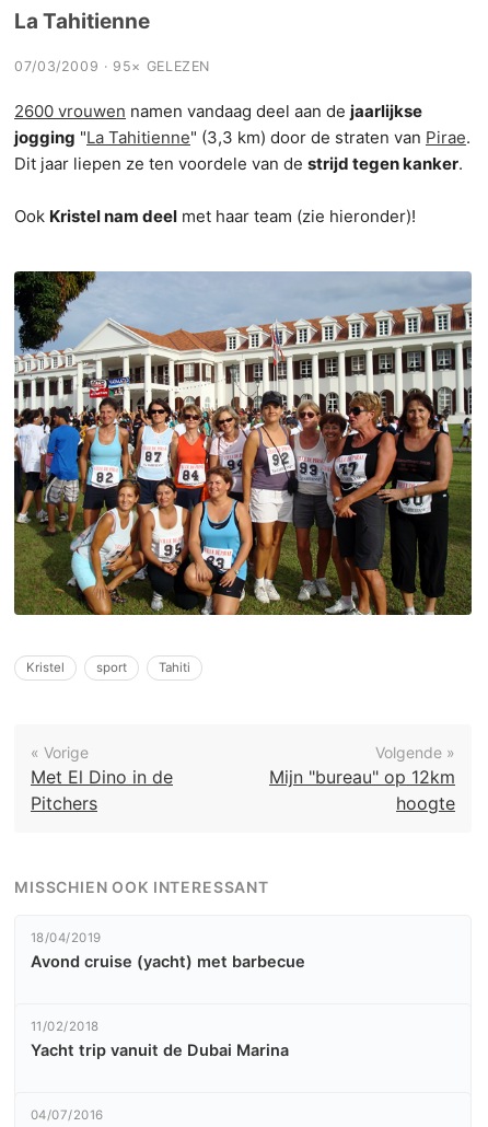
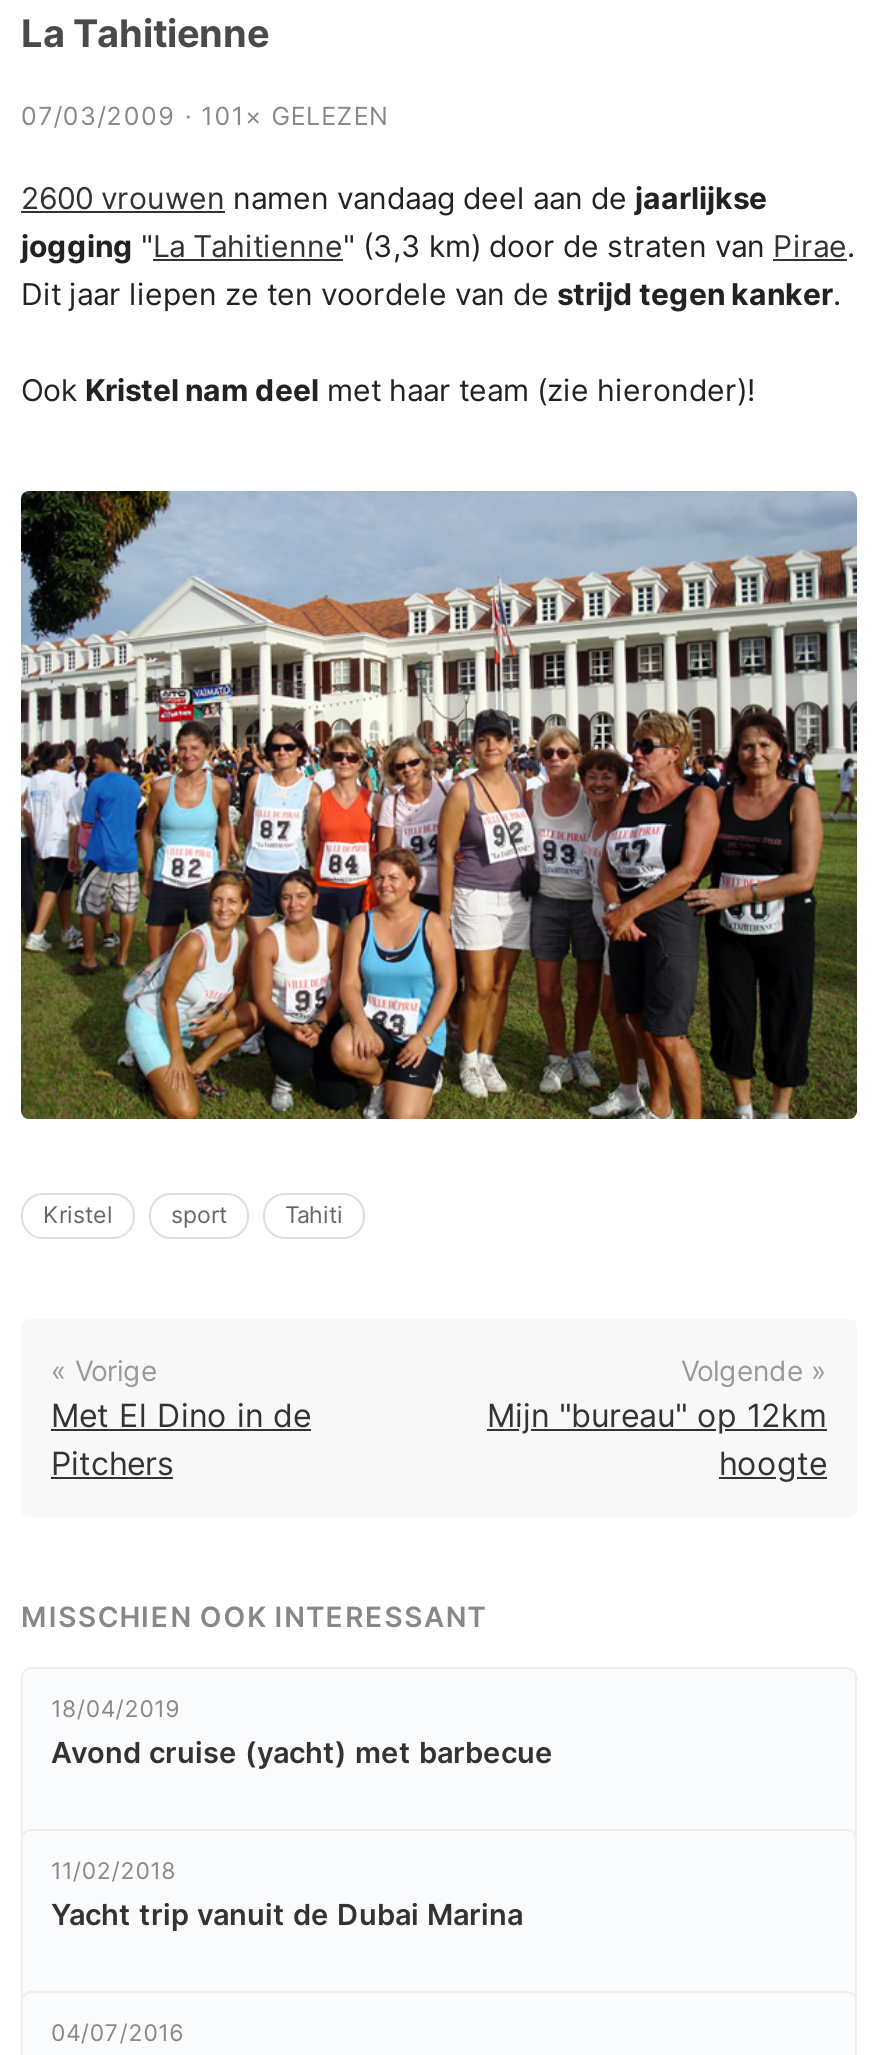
[14,58,210,74] 07/03/2009 · 95× GELEZEN -> [21,101,388,131] 07/03/2009 · 101× GELEZEN

